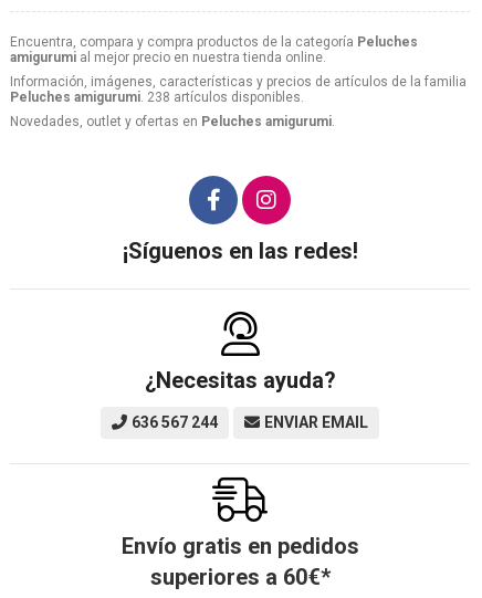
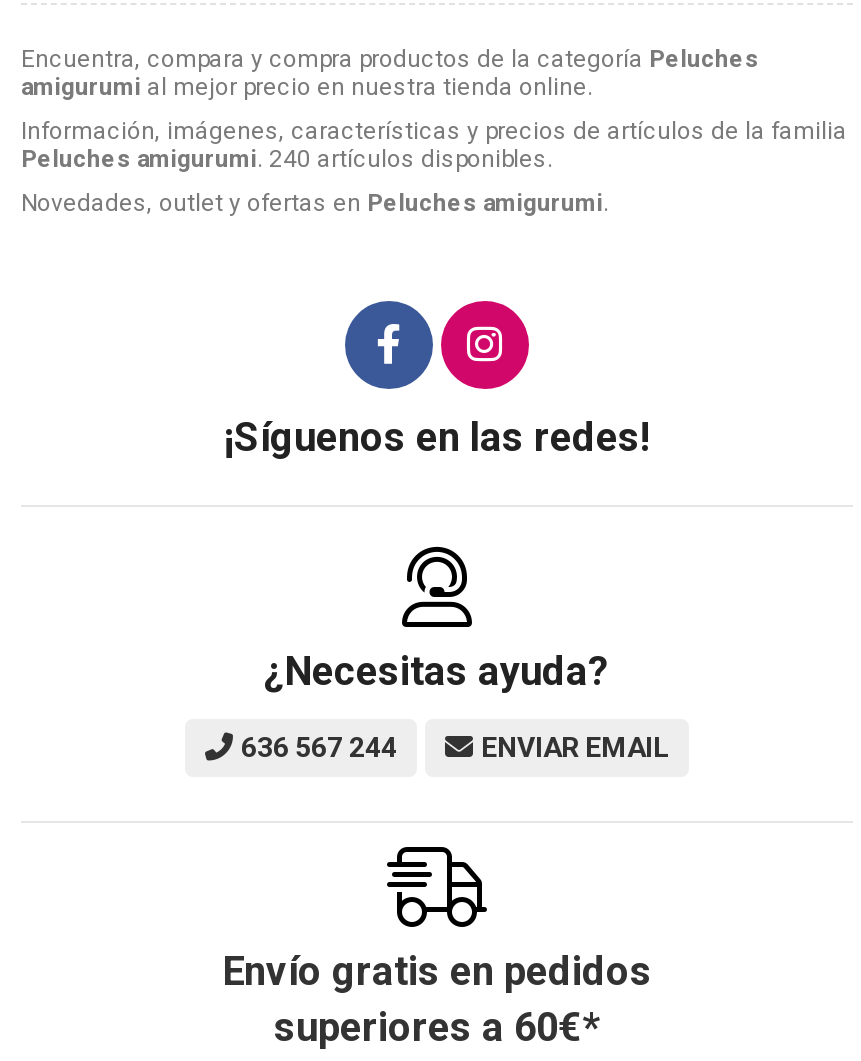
[10,89,304,105] Peluches amigurumi. 238 artículos disponibles. -> [21,145,553,173] Peluches amigurumi. 240 artículos disponibles.

